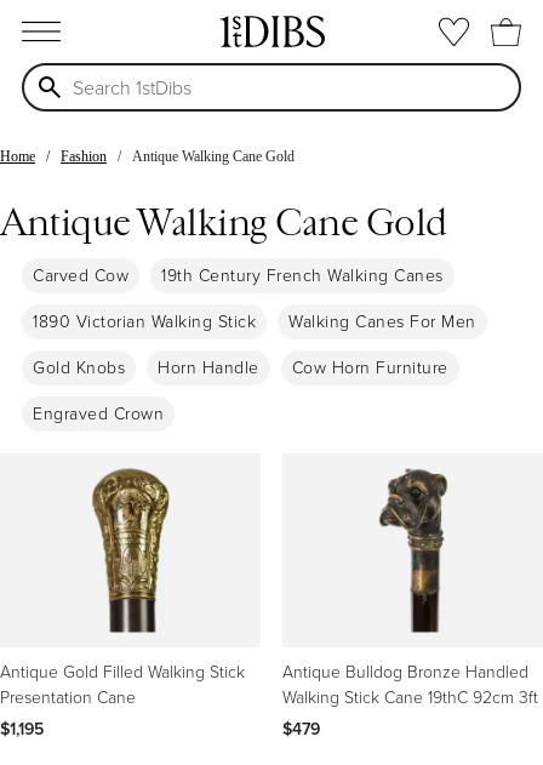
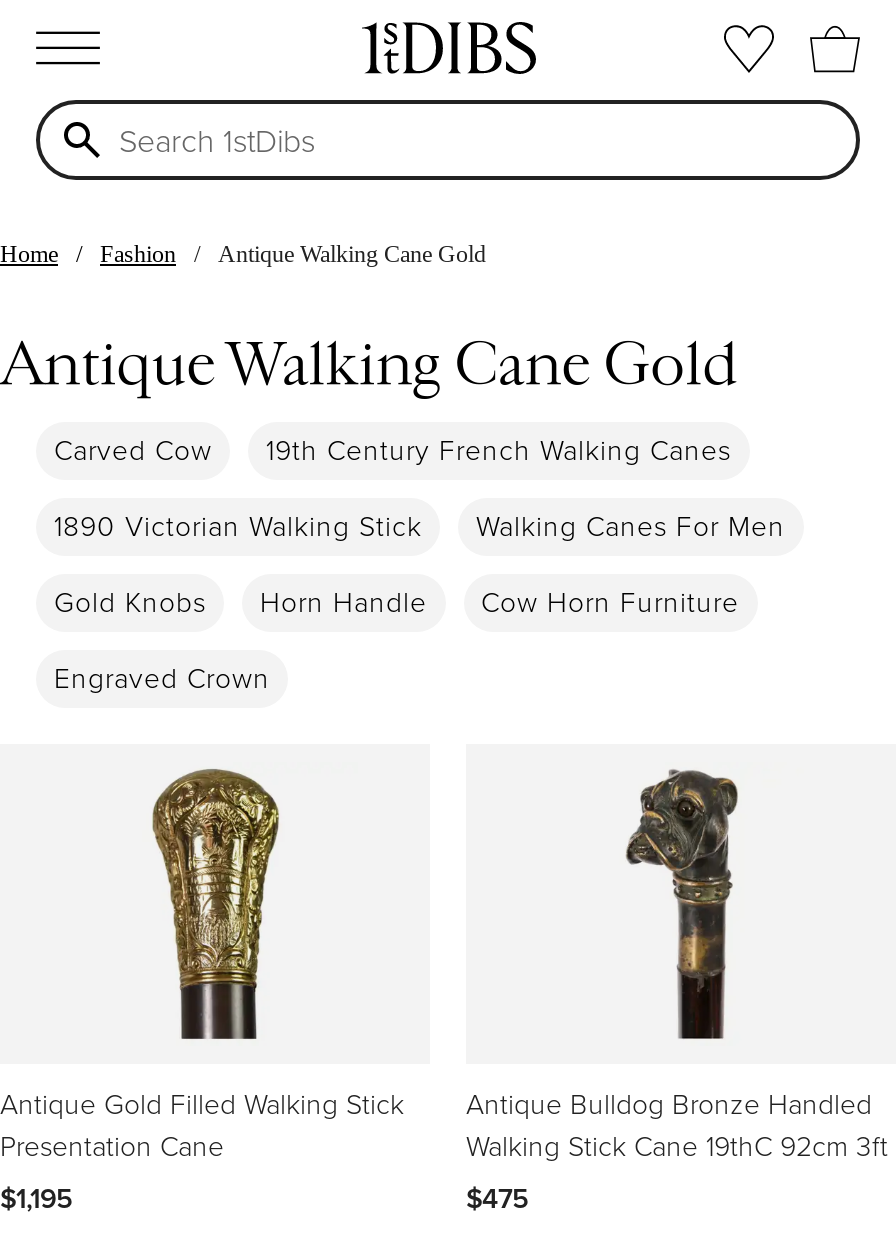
[282,717,320,741] $479 -> [466,1178,528,1218] $475

